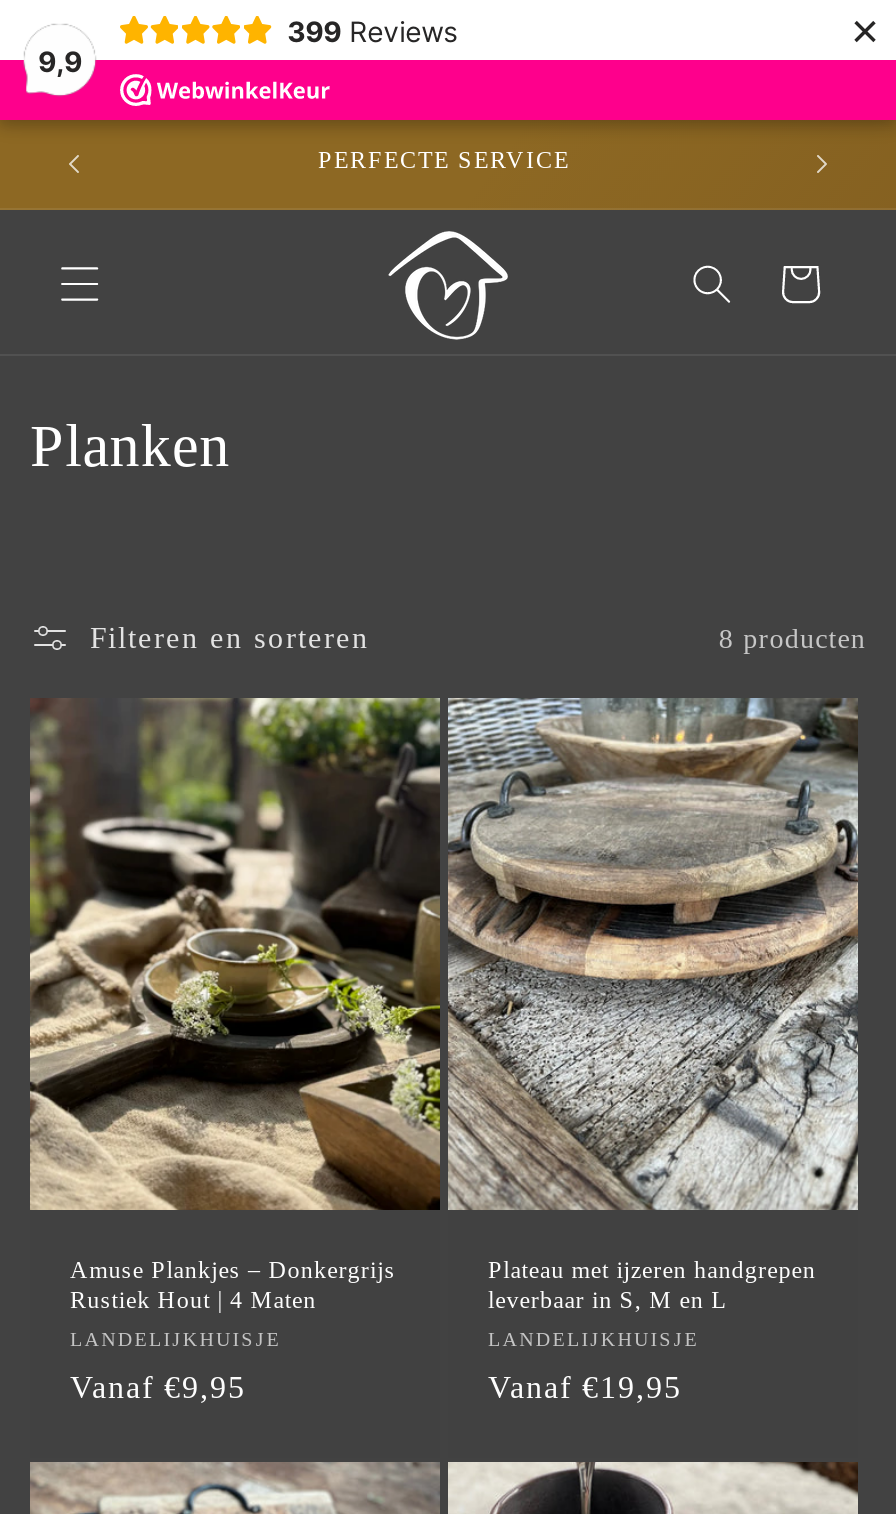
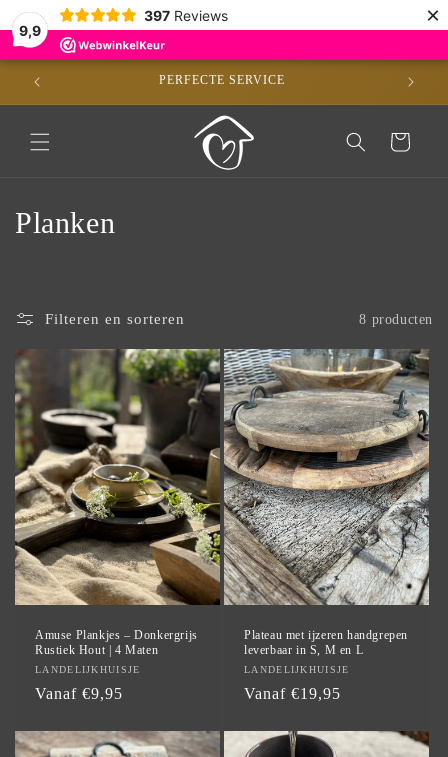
[287,13,457,47] 399 Reviews -> [144,6,228,23] 397 Reviews

